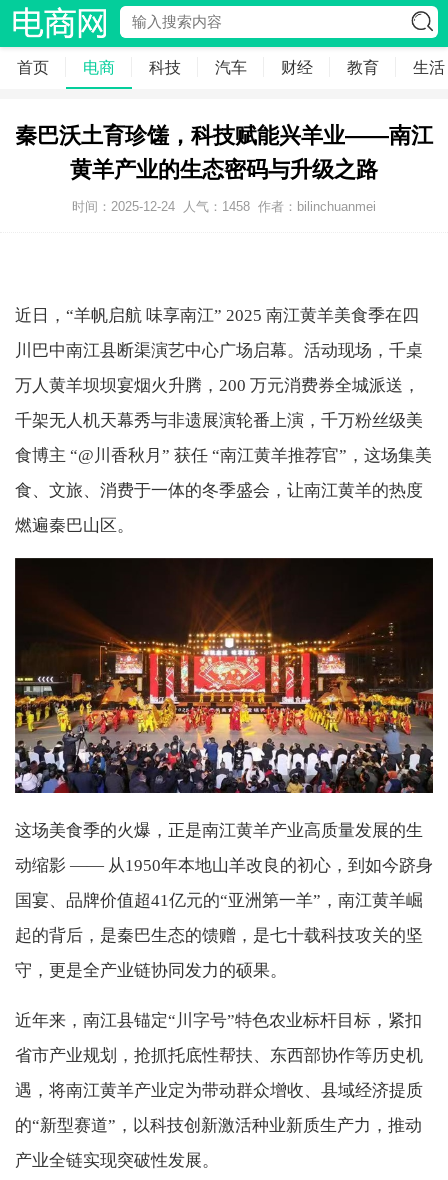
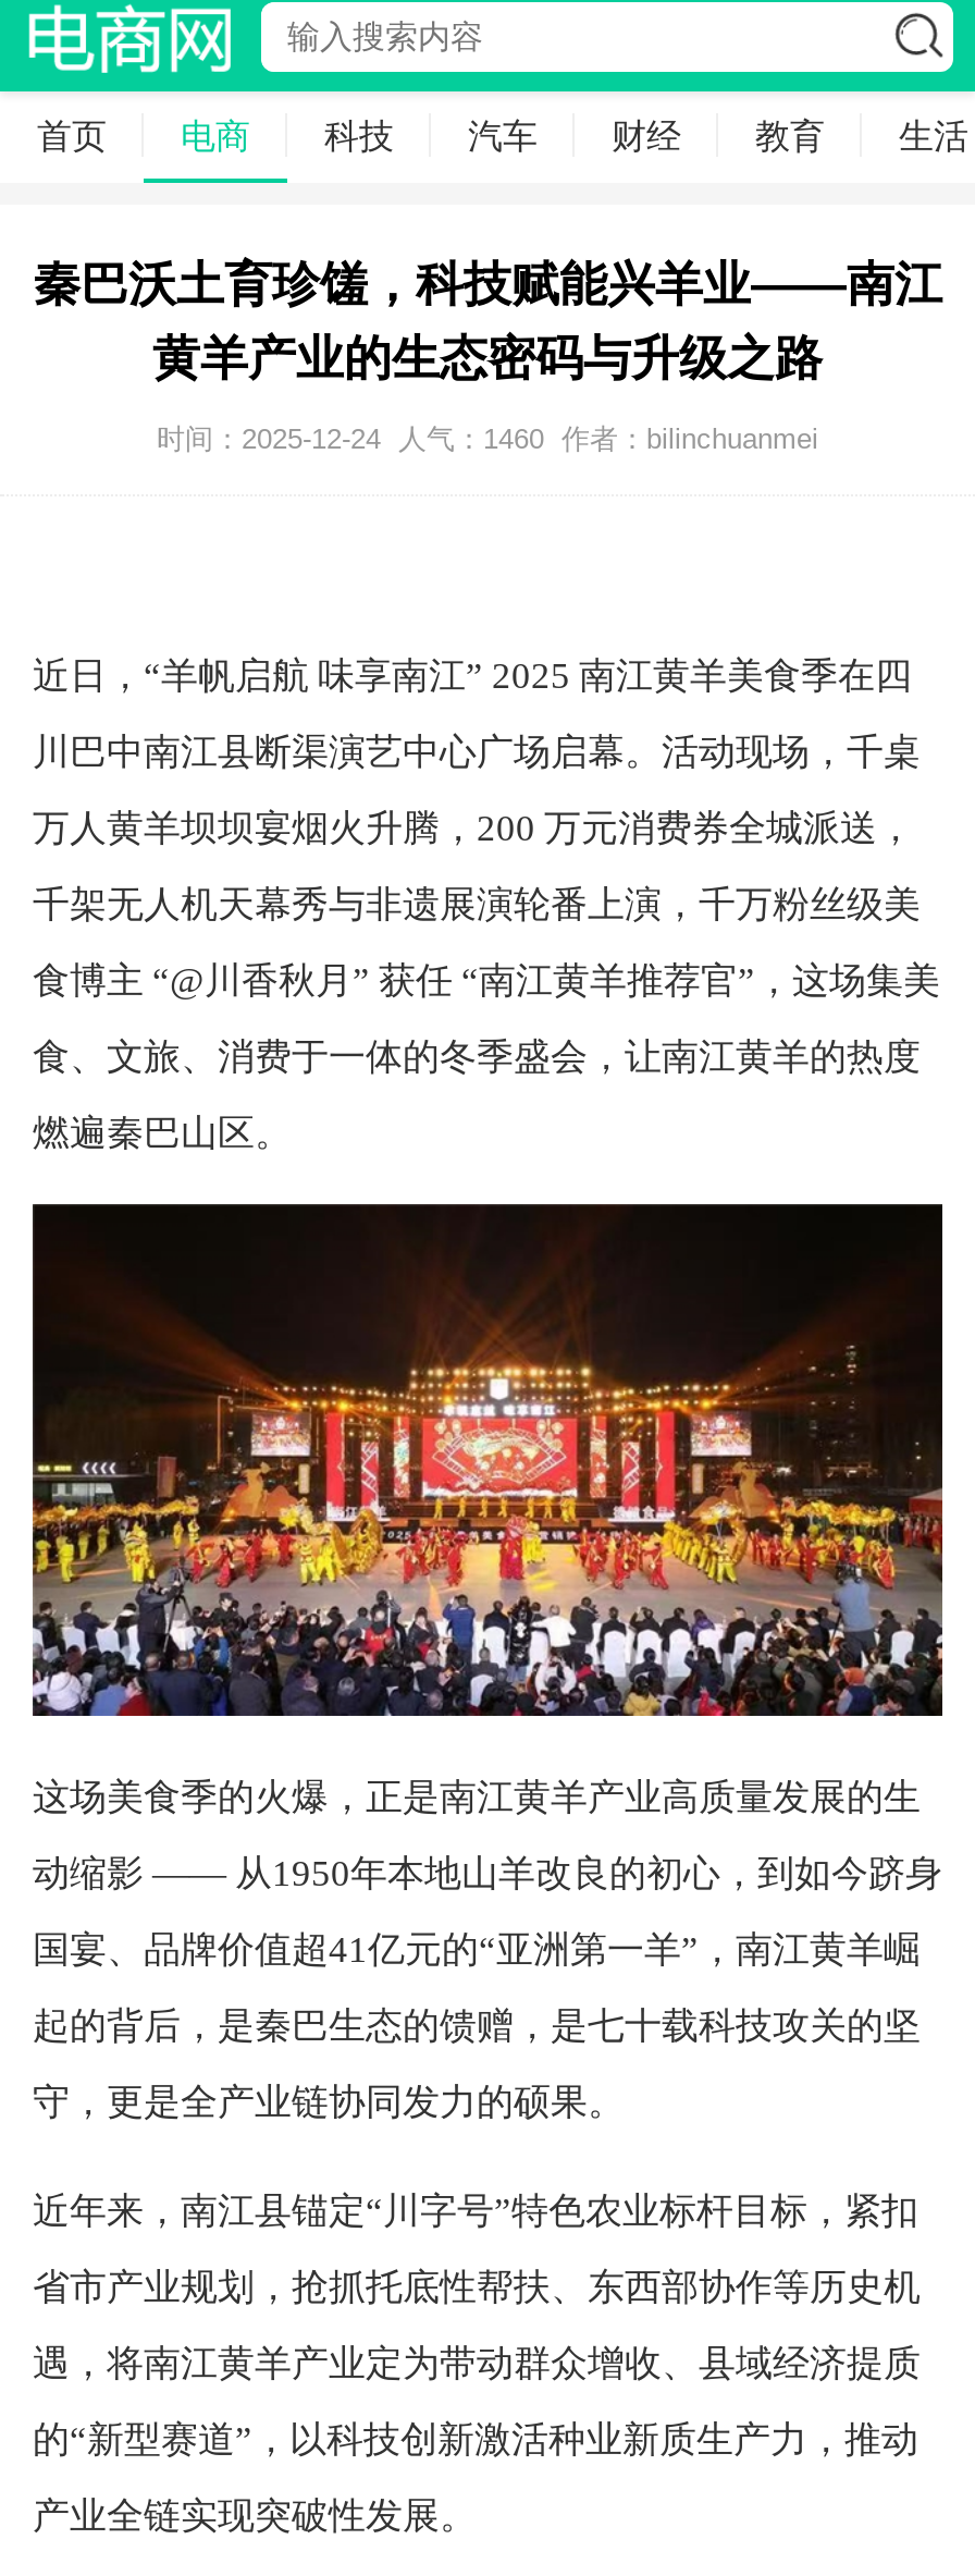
[72,199,376,214] 时间：2025-12-24 人气：1458 作者：bilinchuanmei -> [157,422,818,455] 时间：2025-12-24 人气：1460 作者：bilinchuanmei

